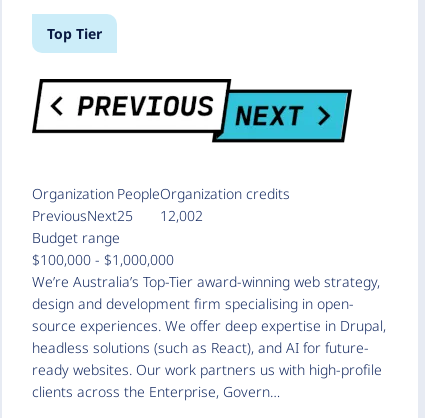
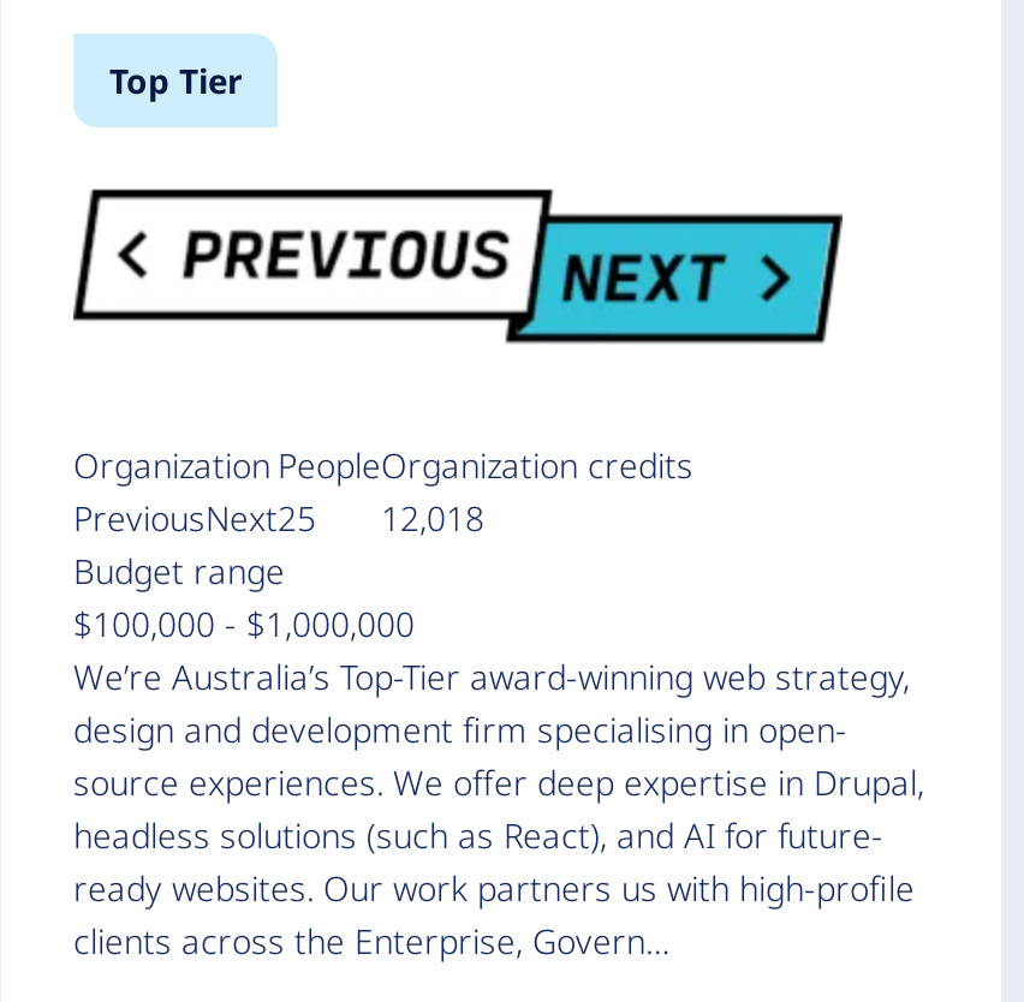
[32,206,203,225] PreviousNext 25 12,002 -> [73,495,484,540] PreviousNext 25 12,018

